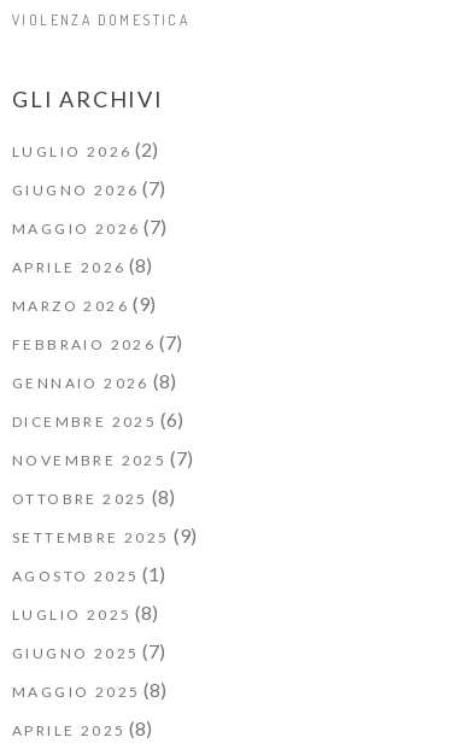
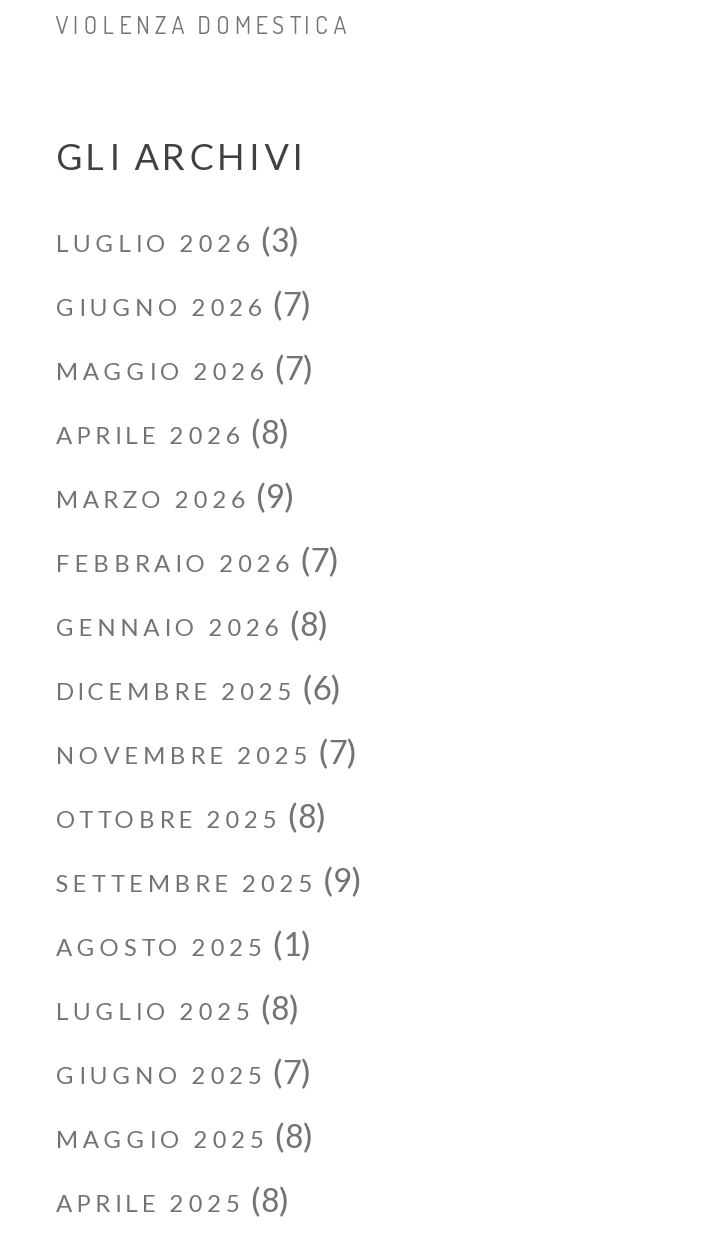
[12,137,158,160] LUGLIO 2026 (2) -> [56,219,299,257] LUGLIO 2026 (3)

